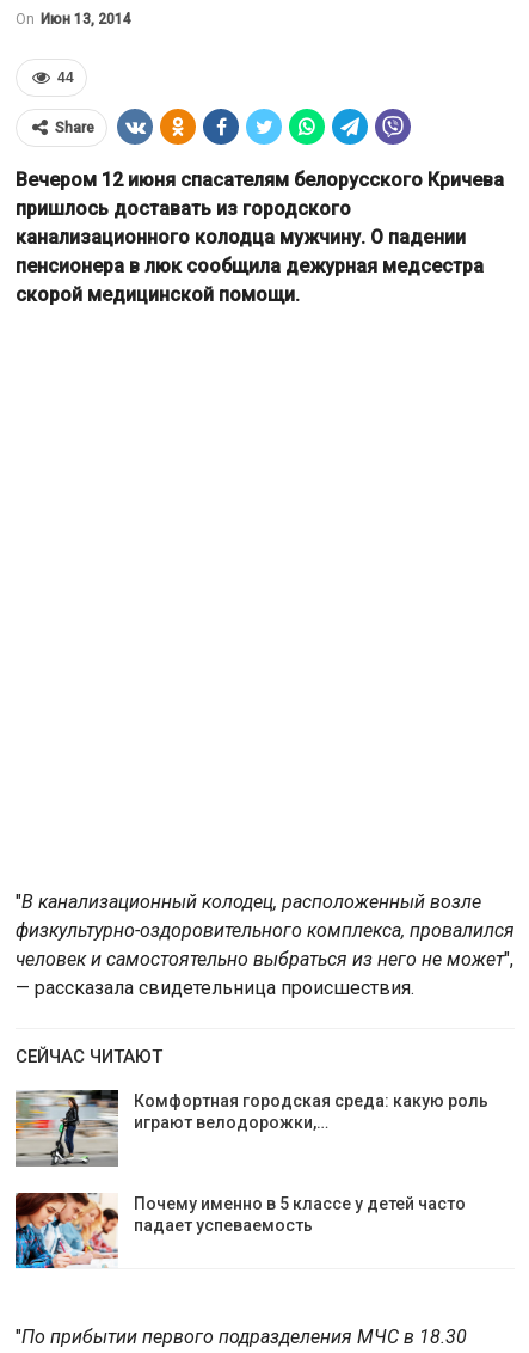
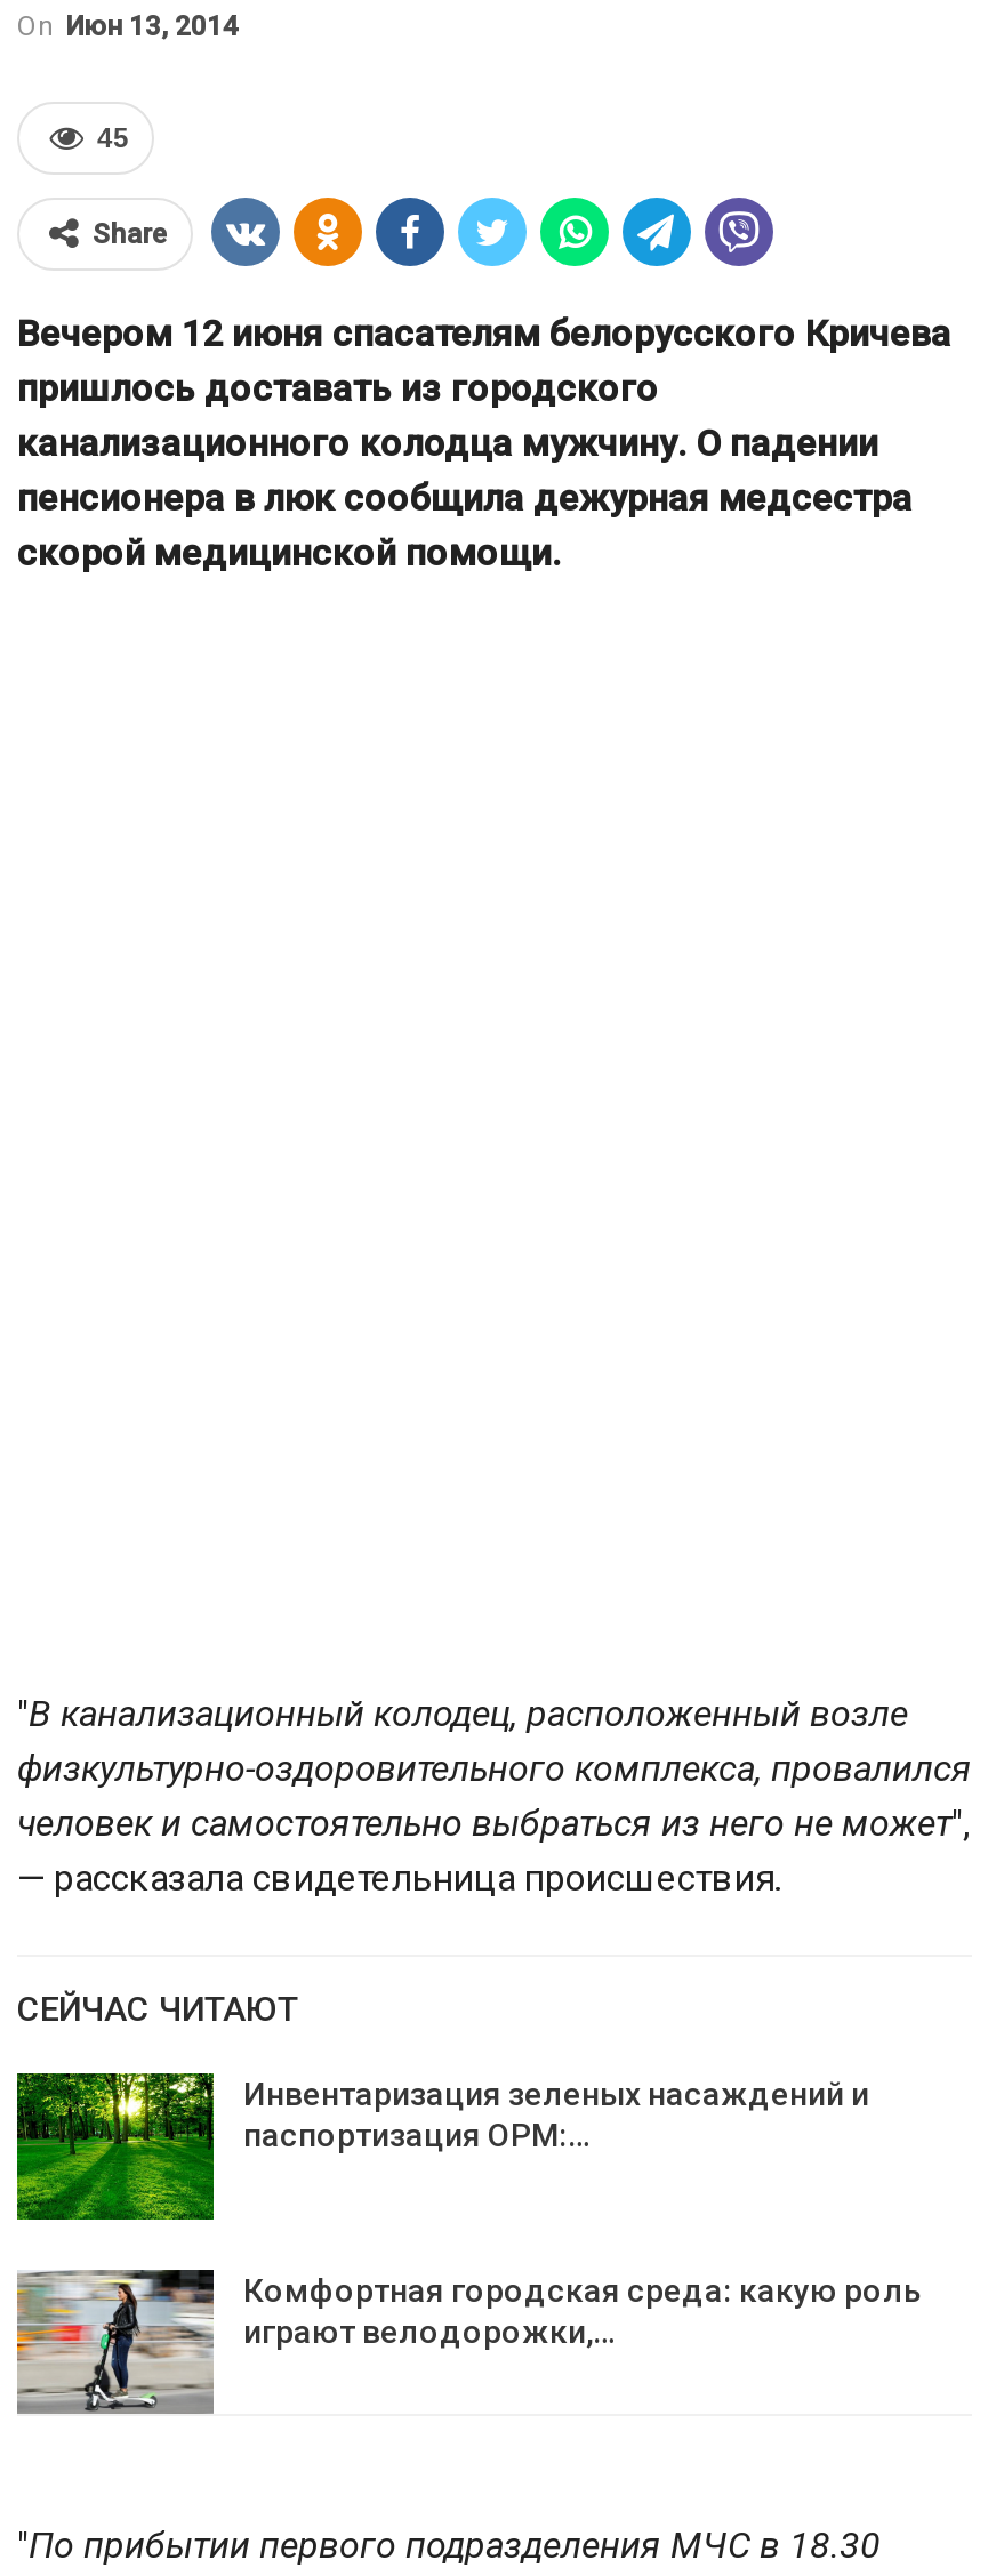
[57,69,74,86] 44 -> [97,122,129,154] 45
none -> [15,2071,869,2222] [image] | Инвентаризация зеленых насаждений и | паспортизация ОРМ:…
moved [13,1088,488,1165] -> [13,2265,922,2414]: [image] | Комфортная городская среда: какую роль | играют велодорожки,…
[14,1192,466,1269] [image] | Почему именно в 5 классе у детей часто | падает успеваемость -> none

